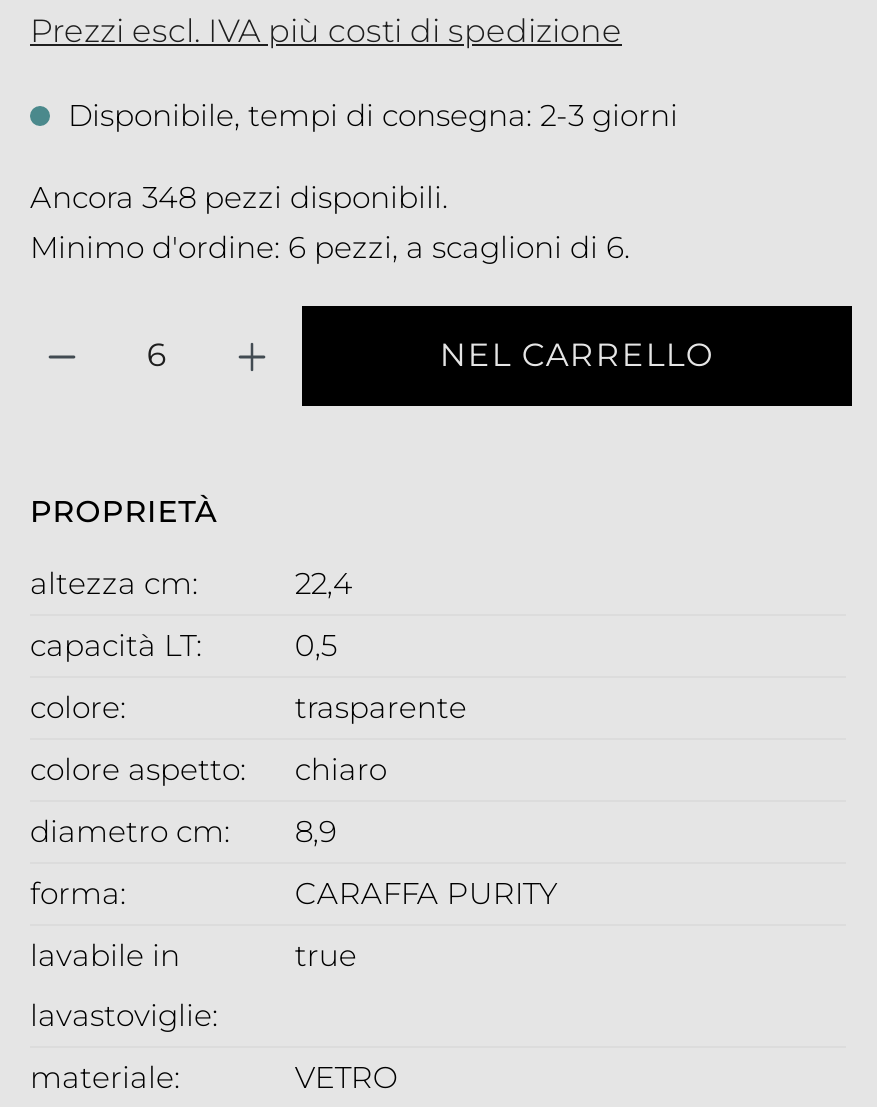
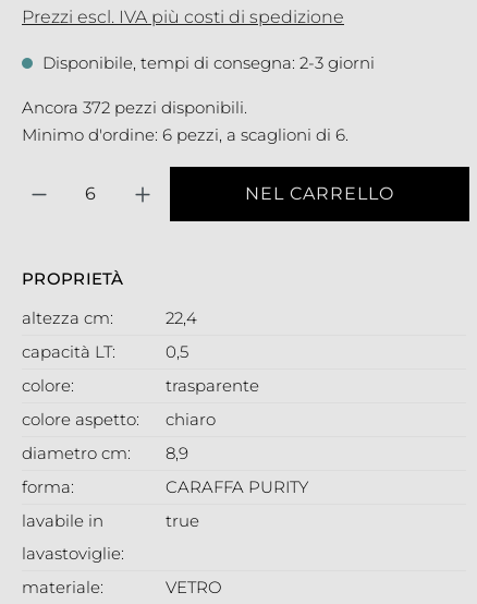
[30,178,448,216] Ancora 348 pezzi disponibili. -> [22,97,247,118] Ancora 372 pezzi disponibili.

